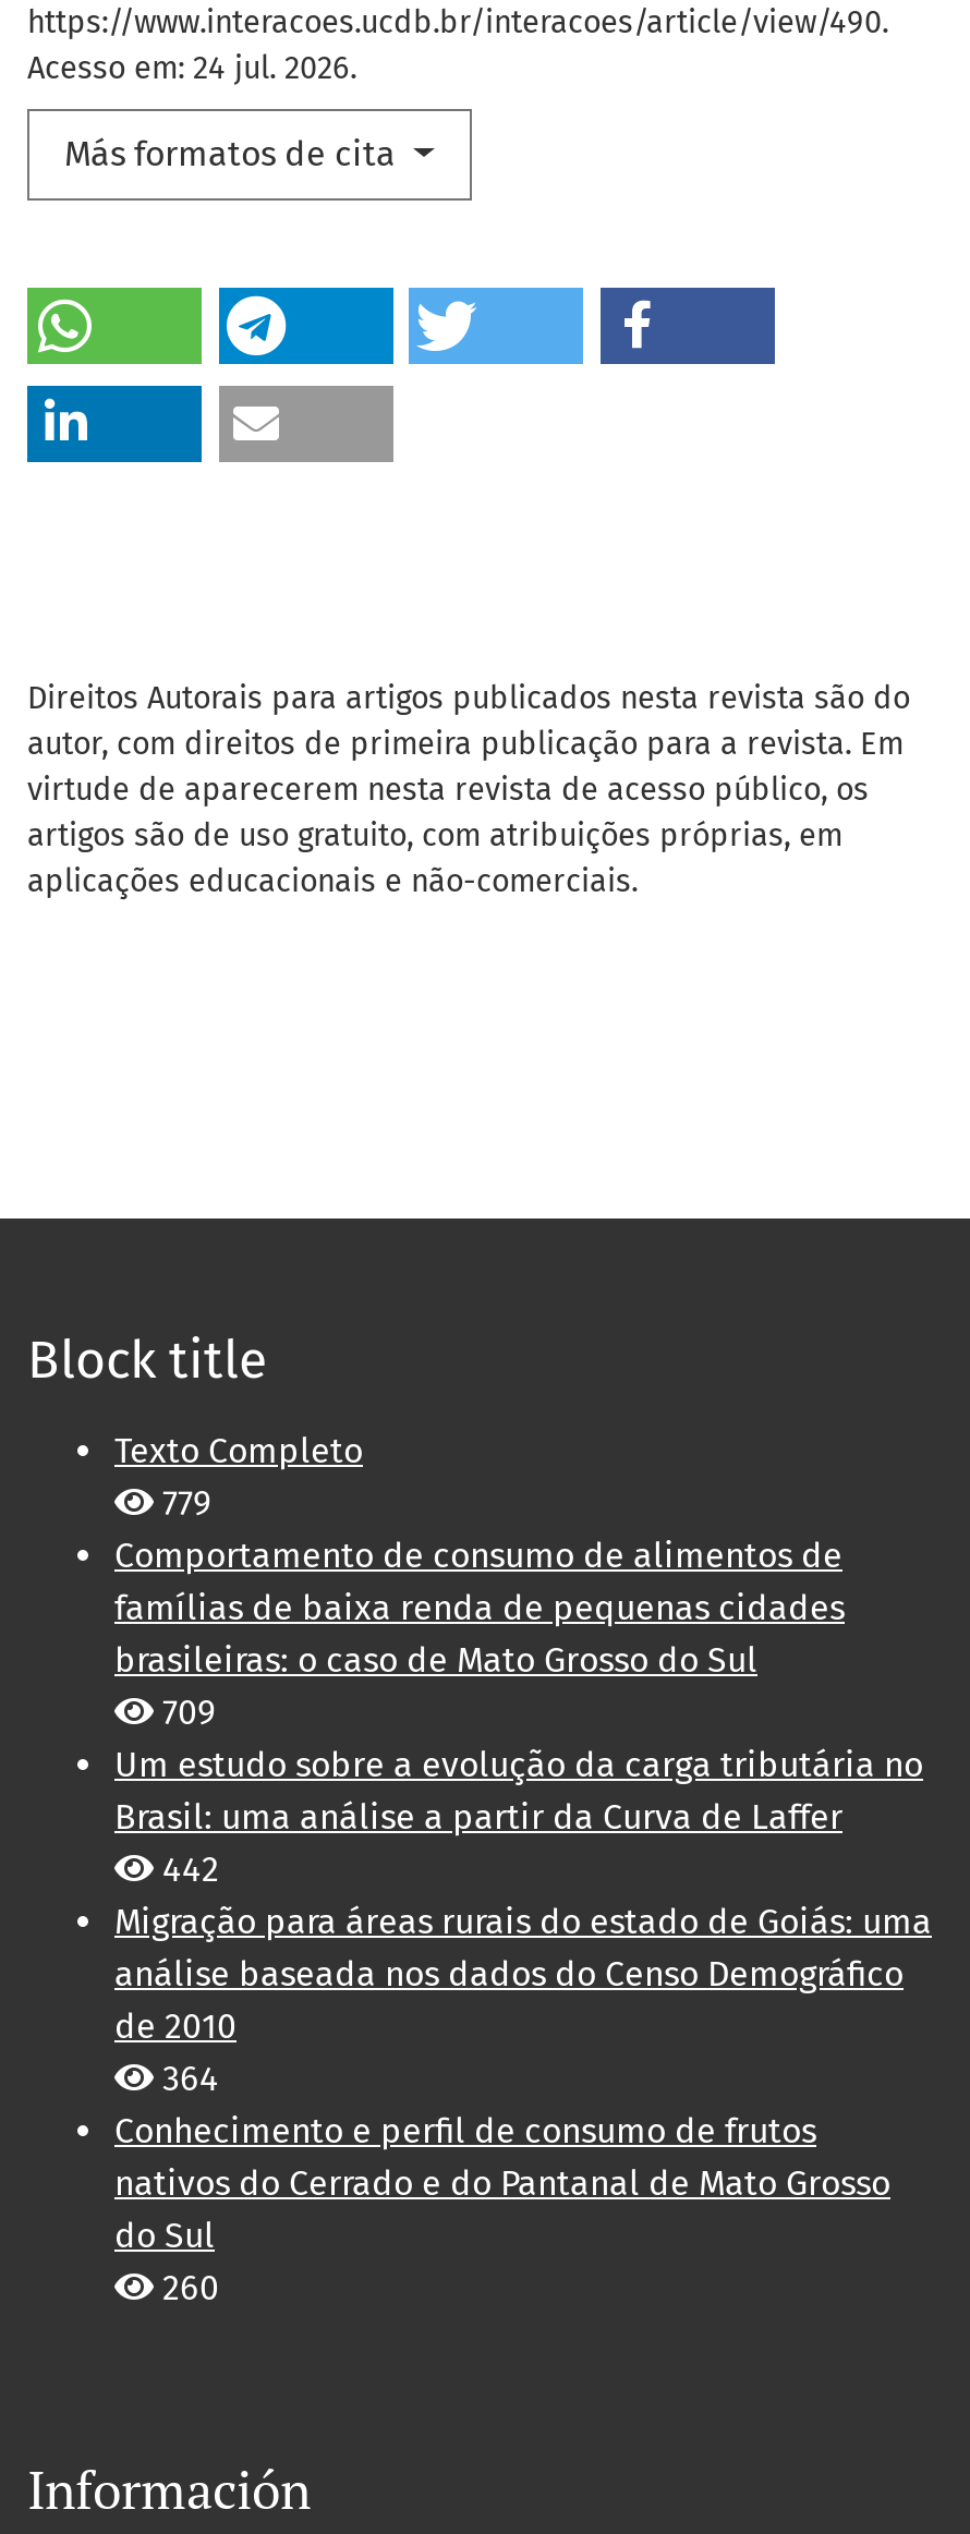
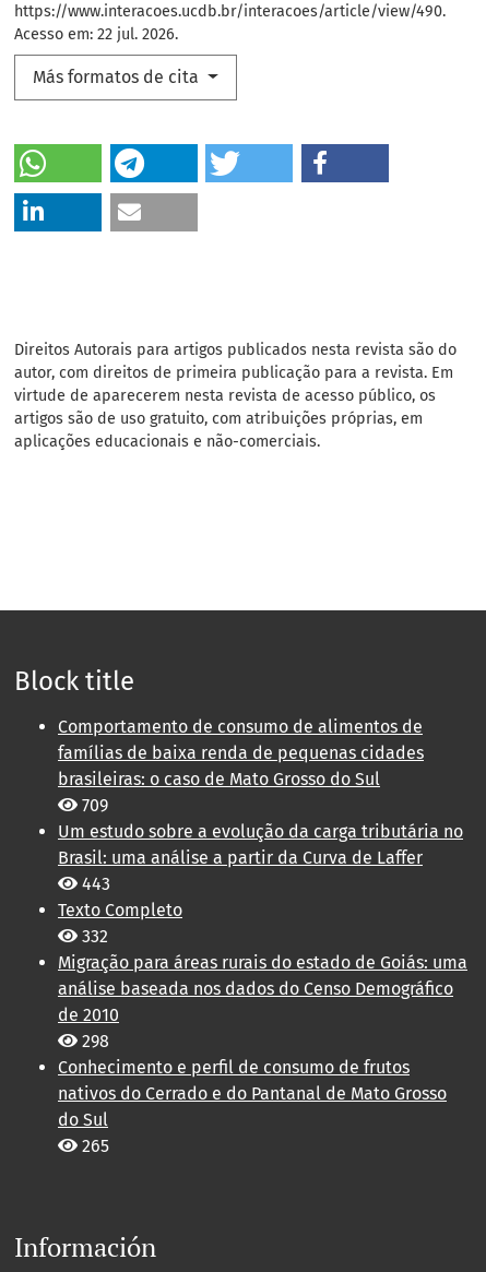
[27,51,356,88] Acesso em: 24 jul. 2026. -> [14,26,178,44] Acesso em: 22 jul. 2026.
moved [114,1431,363,1472] -> [58,900,182,921]: Texto Completo
[154,1483,210,1525] 779 -> none
moved [114,1535,923,1838] -> [58,717,463,868]: Comportamento de consumo de alimentos de | famílias de baixa renda de pequenas cidades | brasileiras: o caso de Mato Grosso do Sul | 709 | Um estudo sobre a evolução da carga tributária no | Brasil: uma análise a partir da Curva de Laffer
[154,1849,219,1891] 442 -> [78,874,110,947] 443 | 332
[154,2059,219,2100] 364 -> [78,1031,109,1052] 298
[154,2268,219,2309] 260 -> [78,1136,109,1157] 265

